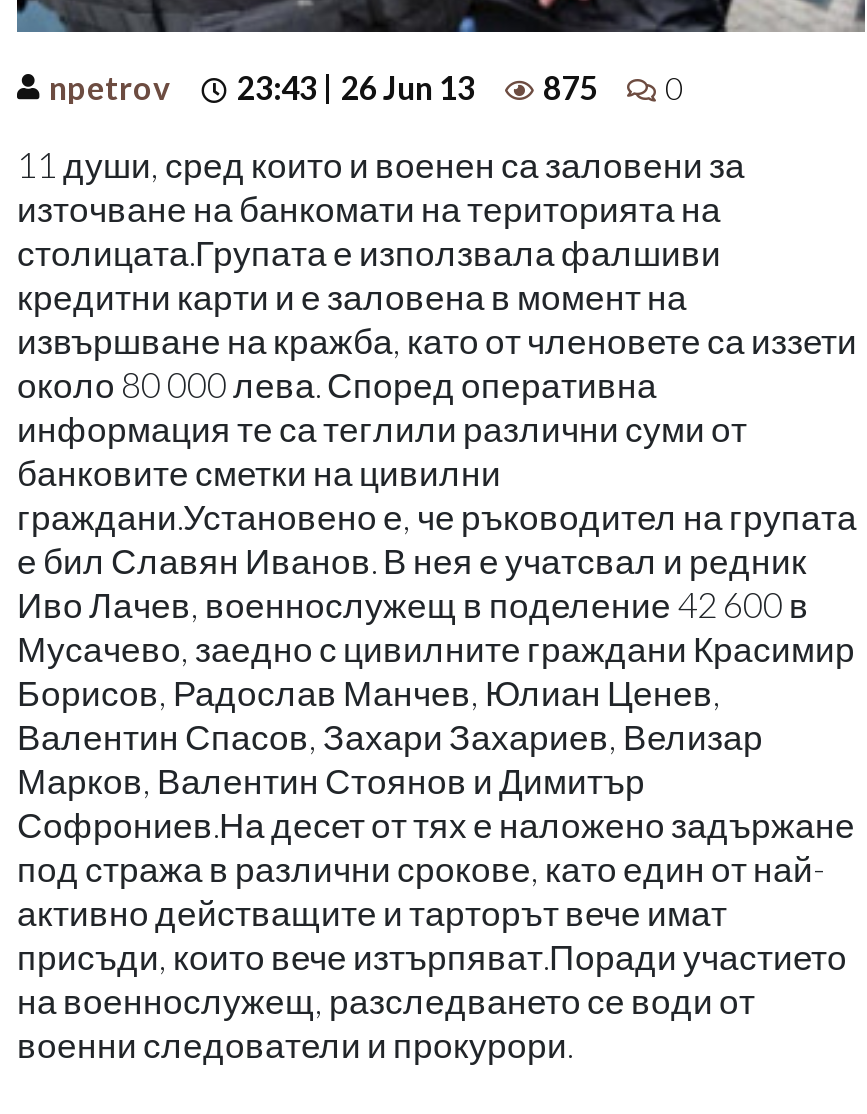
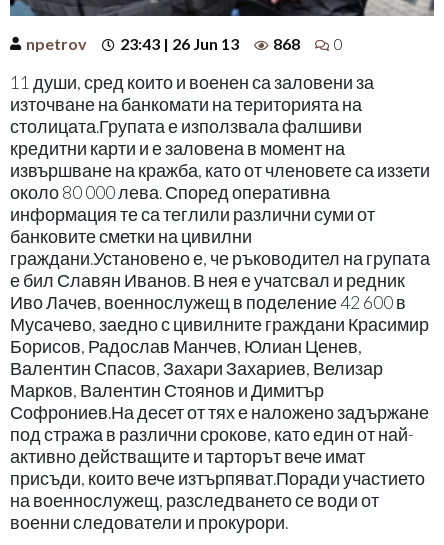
[543,67,597,105] 875 -> [273,33,300,52] 868

